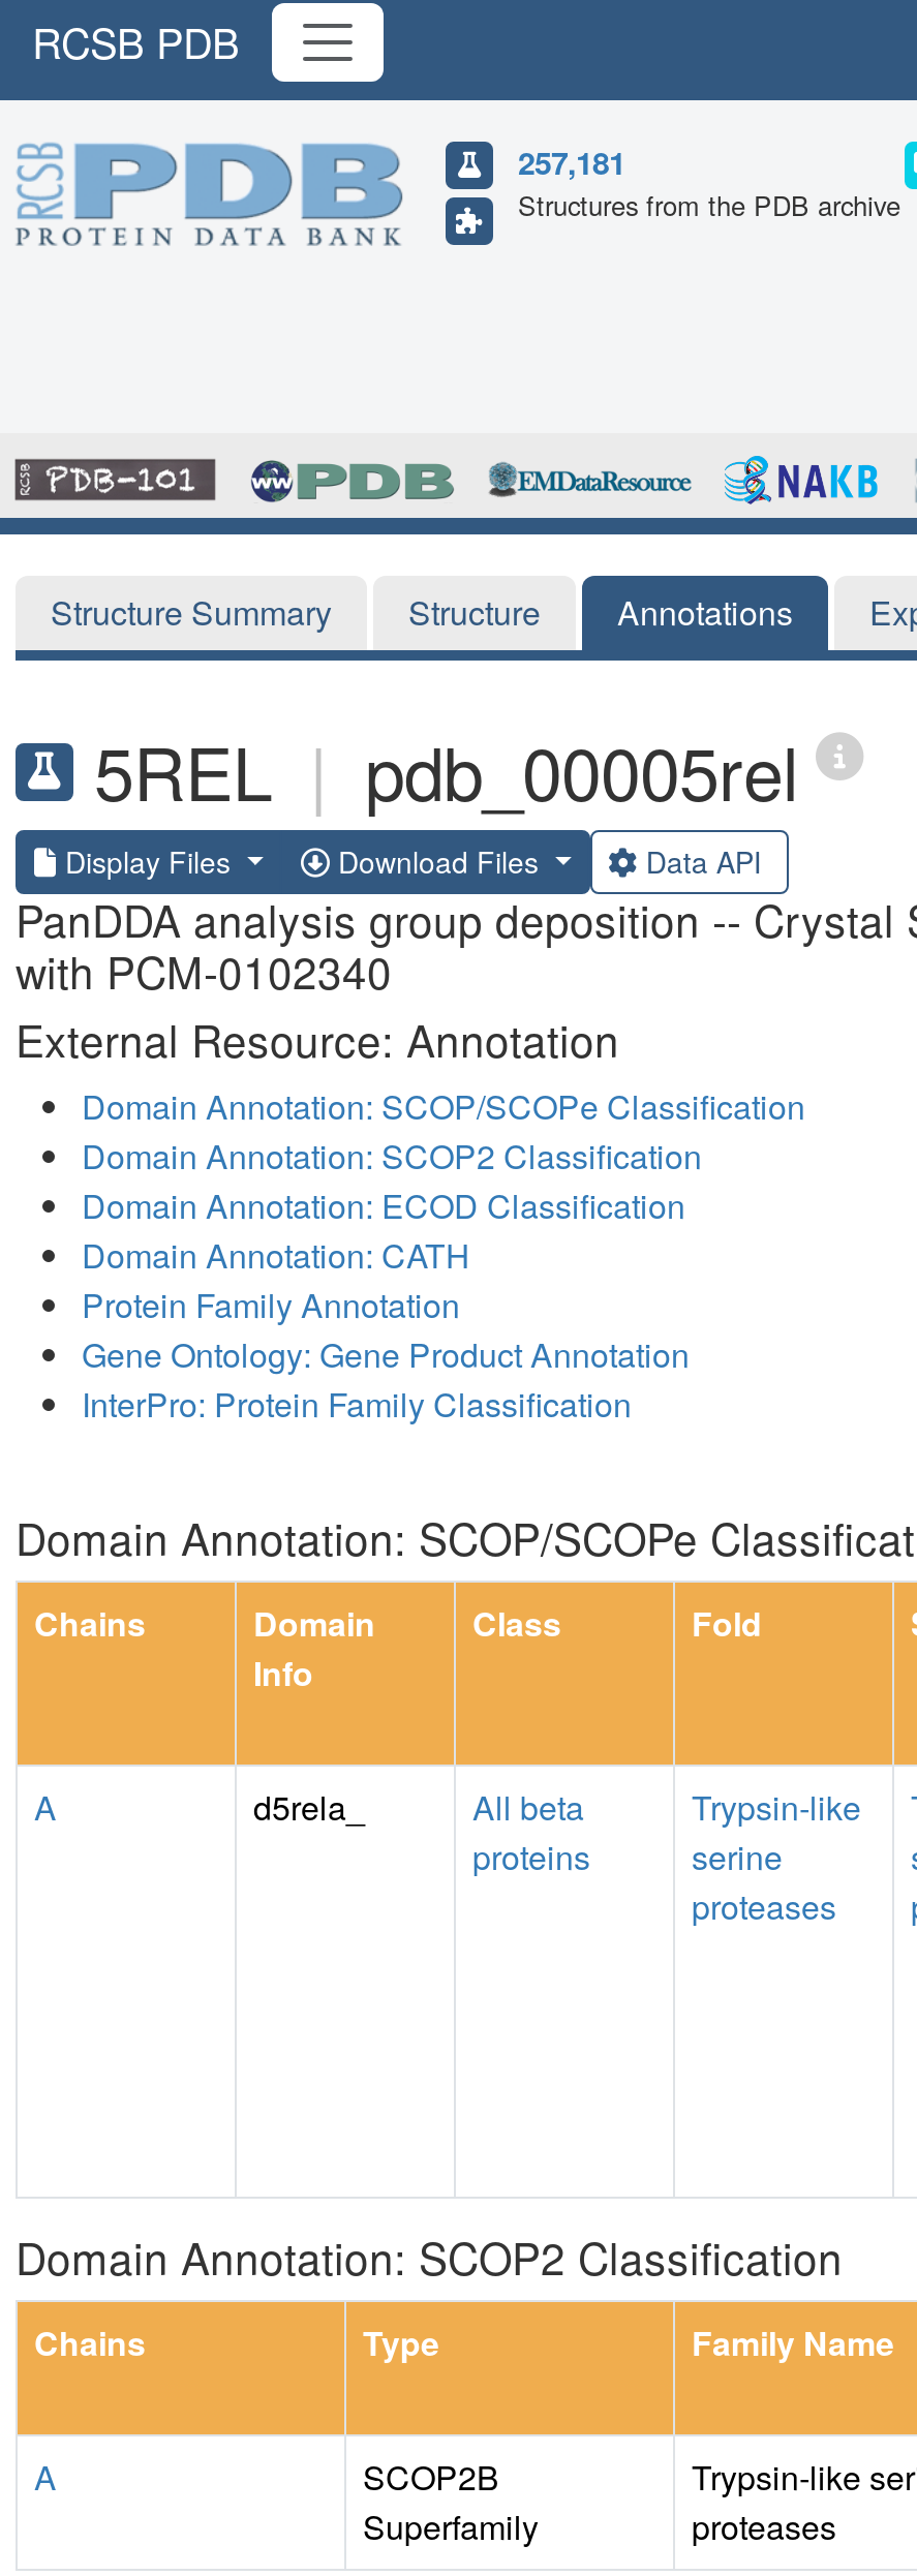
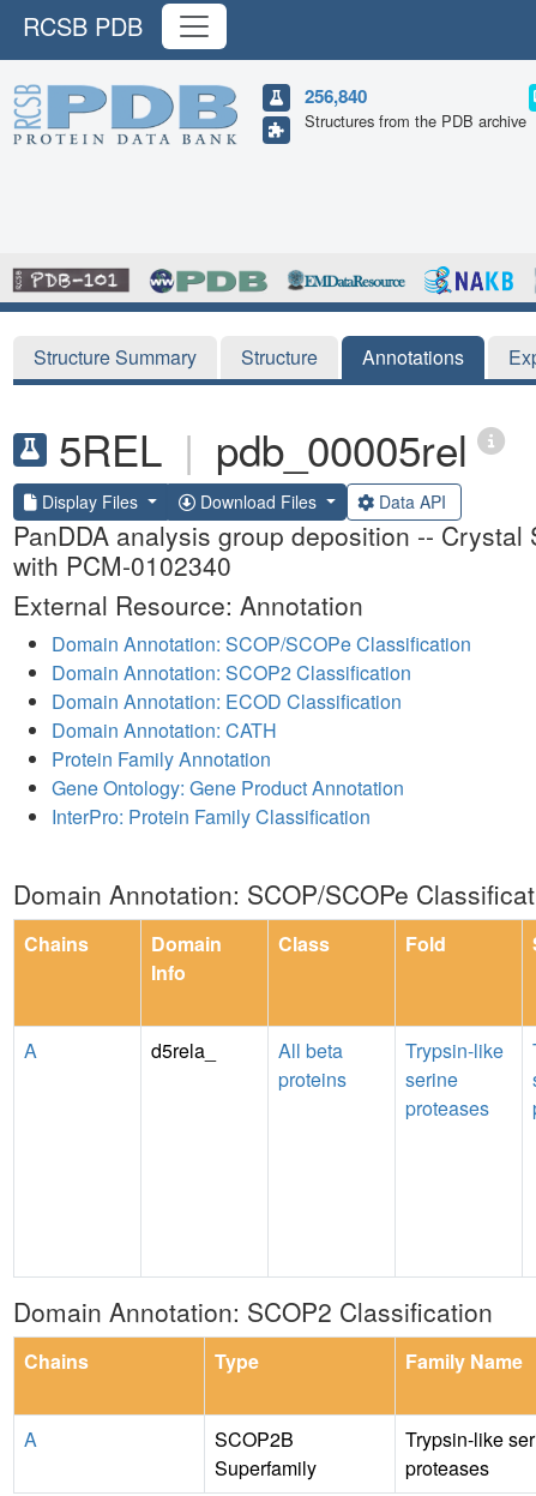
[518,140,625,185] 257,181 -> [305,83,367,109] 256,840

